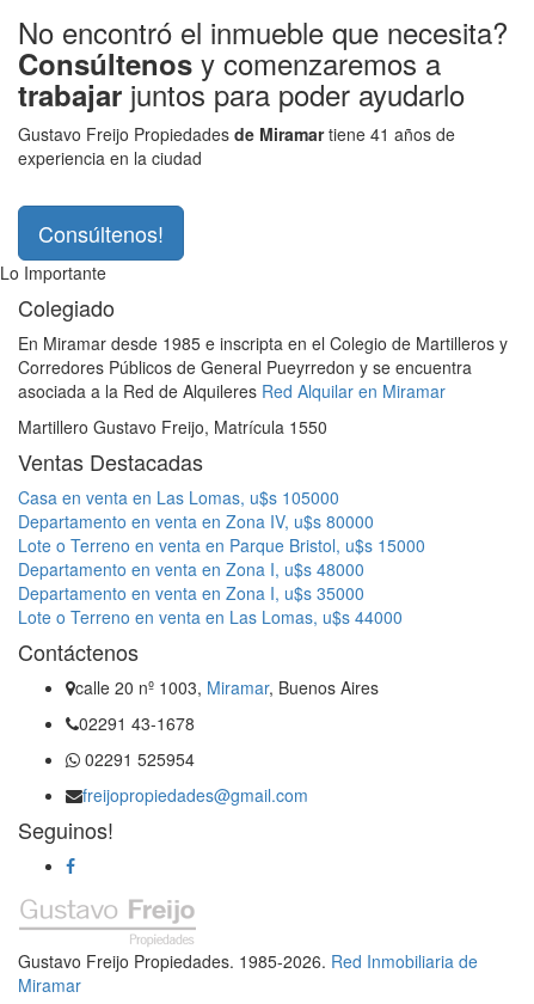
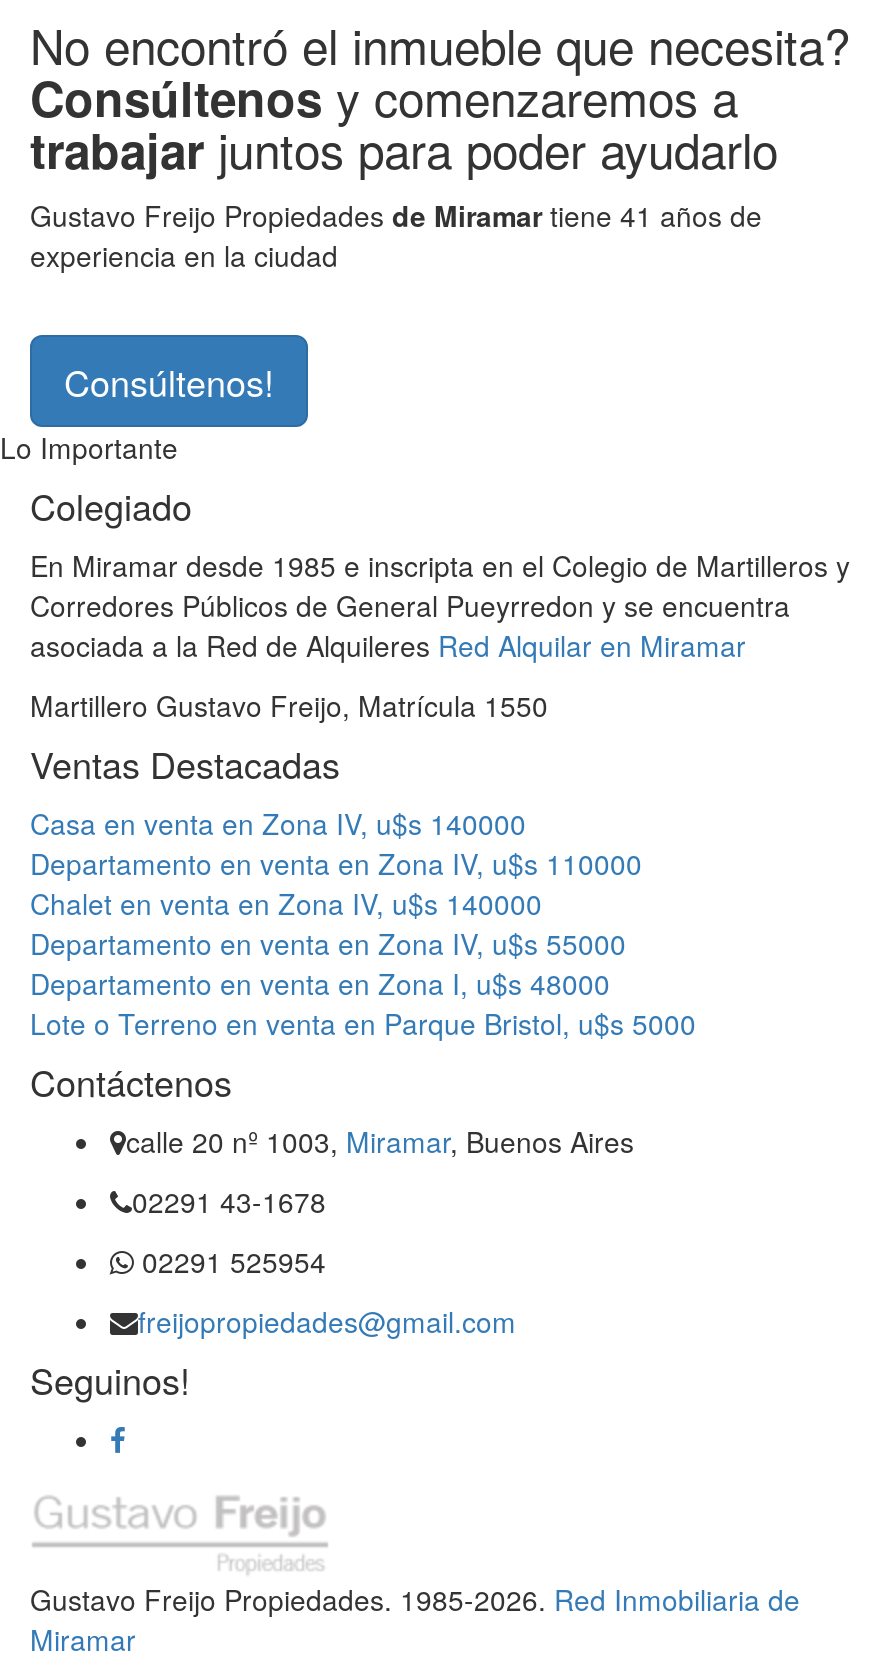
[18,485,425,557] Casa en venta en Las Lomas, u$s 105000 | Departamento en venta en Zona IV, u$s 80000 | Lote o Terreno en venta en Parque Bristol, u$s 15000 -> [30,803,642,963] Casa en venta en Zona IV, u$s 140000 | Departamento en venta en Zona IV, u$s 110000 | Chalet en venta en Zona IV, u$s 140000 | Departamento en venta en Zona IV, u$s 55000
moved [18,557,364,581] -> [30,963,610,1003]: Departamento en venta en Zona I, u$s 48000
[18,581,403,629] Departamento en venta en Zona I, u$s 35000 | Lote o Terreno en venta en Las Lomas, u$s 44000 -> [30,1003,696,1043] Lote o Terreno en venta en Parque Bristol, u$s 5000

